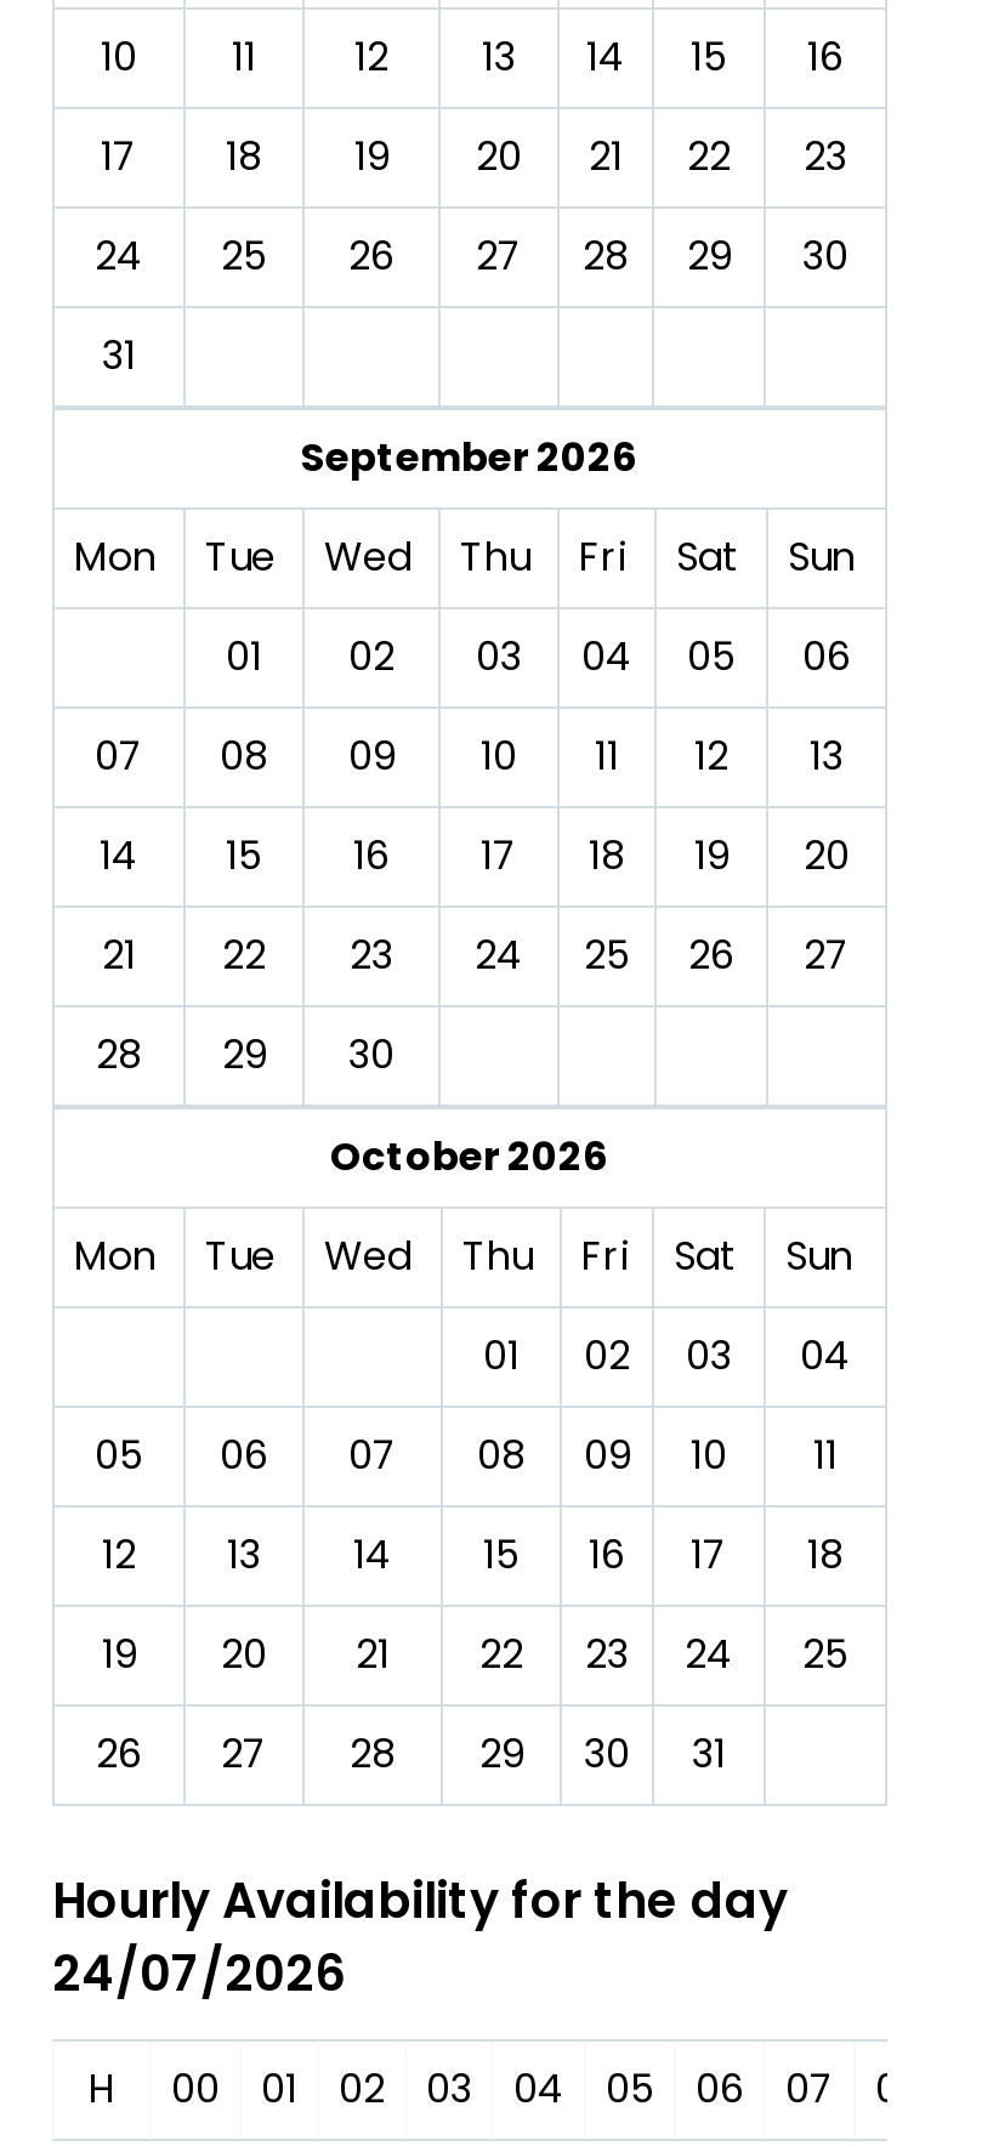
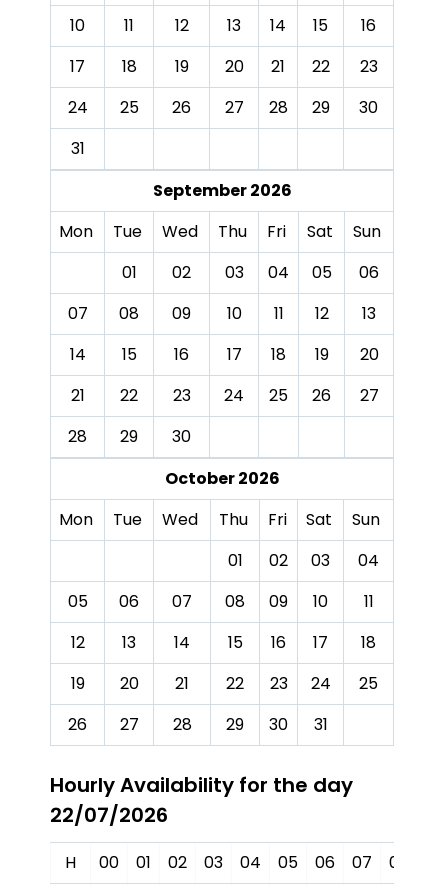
[52,1939,344,2007] 24/07/2026 -> [50,801,168,829] 22/07/2026

